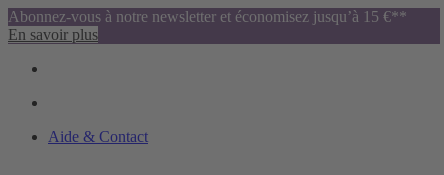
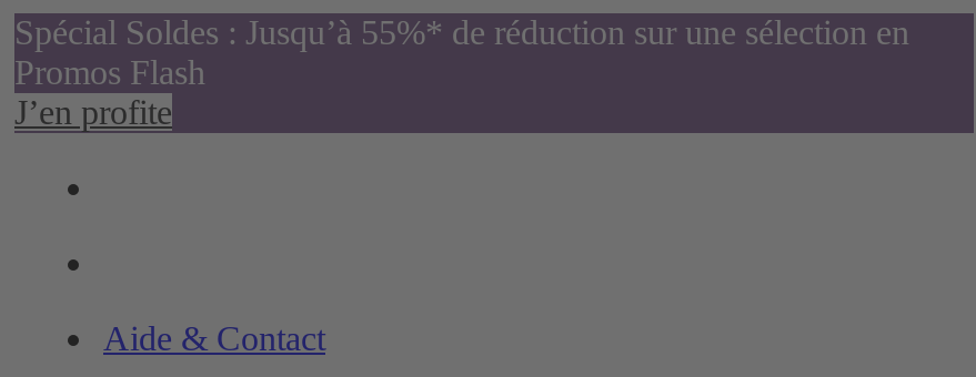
[8,8,407,43] Abonnez-vous à notre newsletter et économisez jusqu’à 15 €** | En savoir plus -> [14,13,909,131] Spécial Soldes : Jusqu’à 55%* de réduction sur une sélection en | Promos Flash | J’en profite

